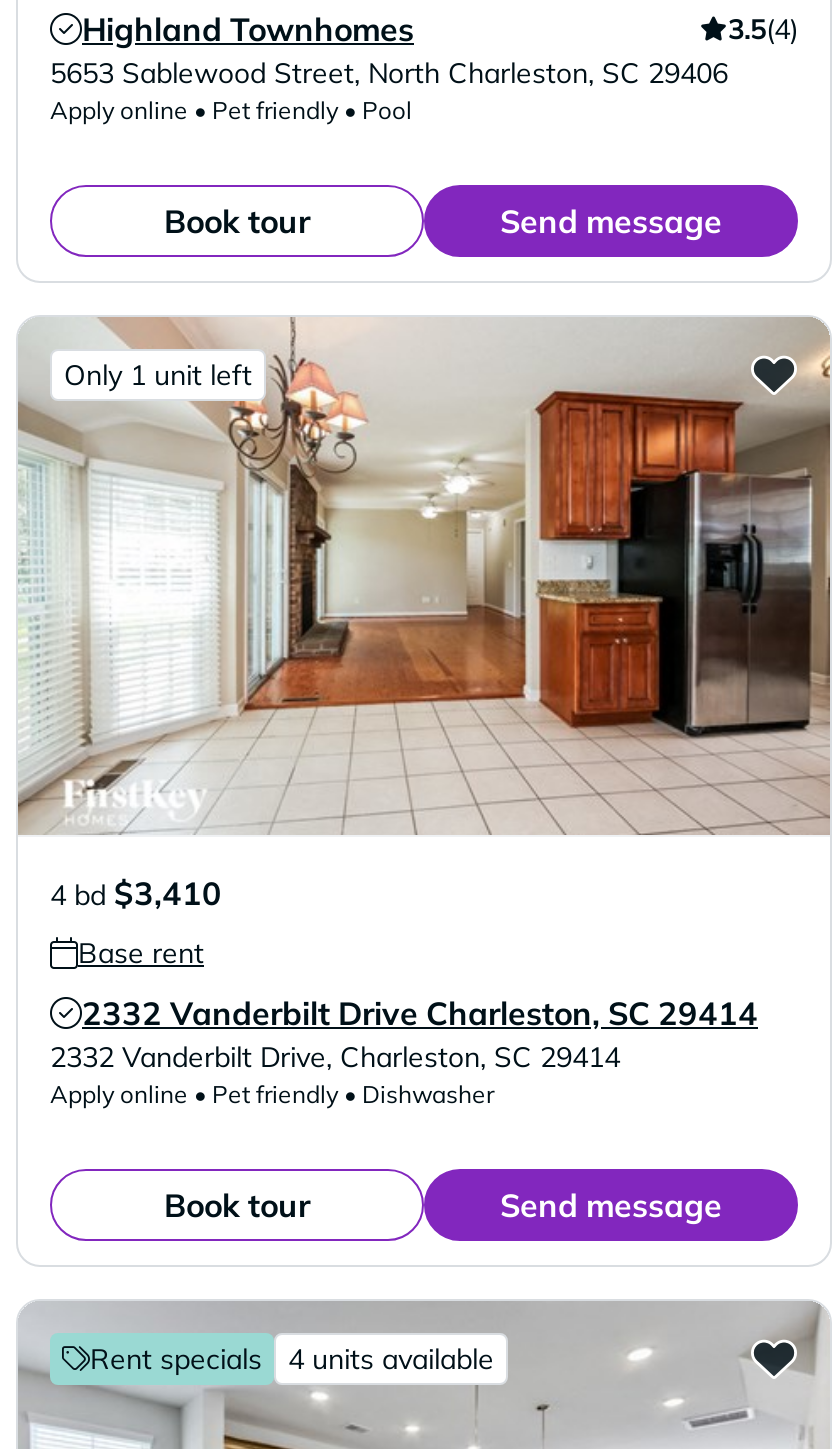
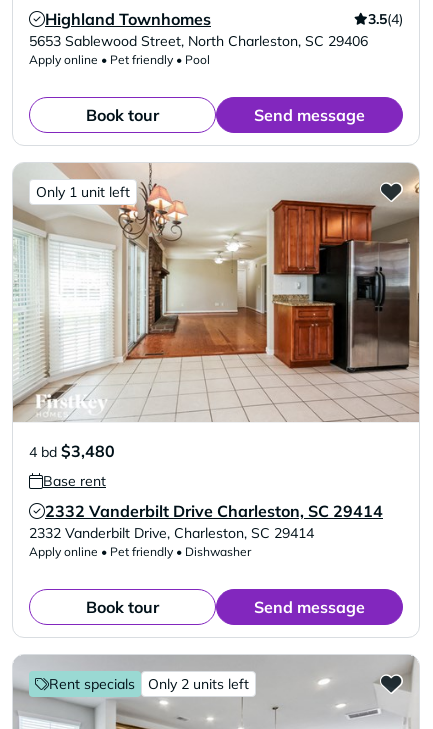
[50,873,222,913] 4 bd $3,410 -> [29,441,115,461] 4 bd $3,480
[288,1341,494,1377] 4 units available -> [148,675,249,693] Only 2 units left

